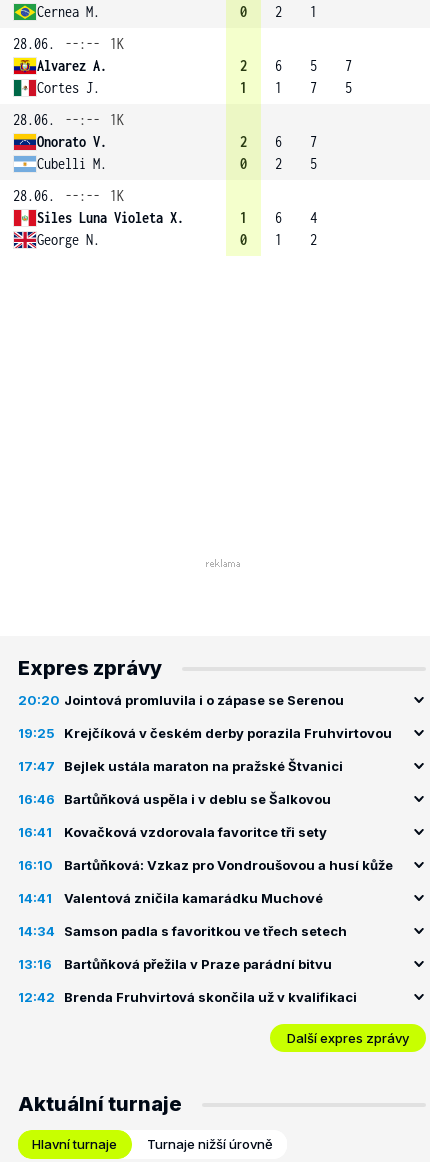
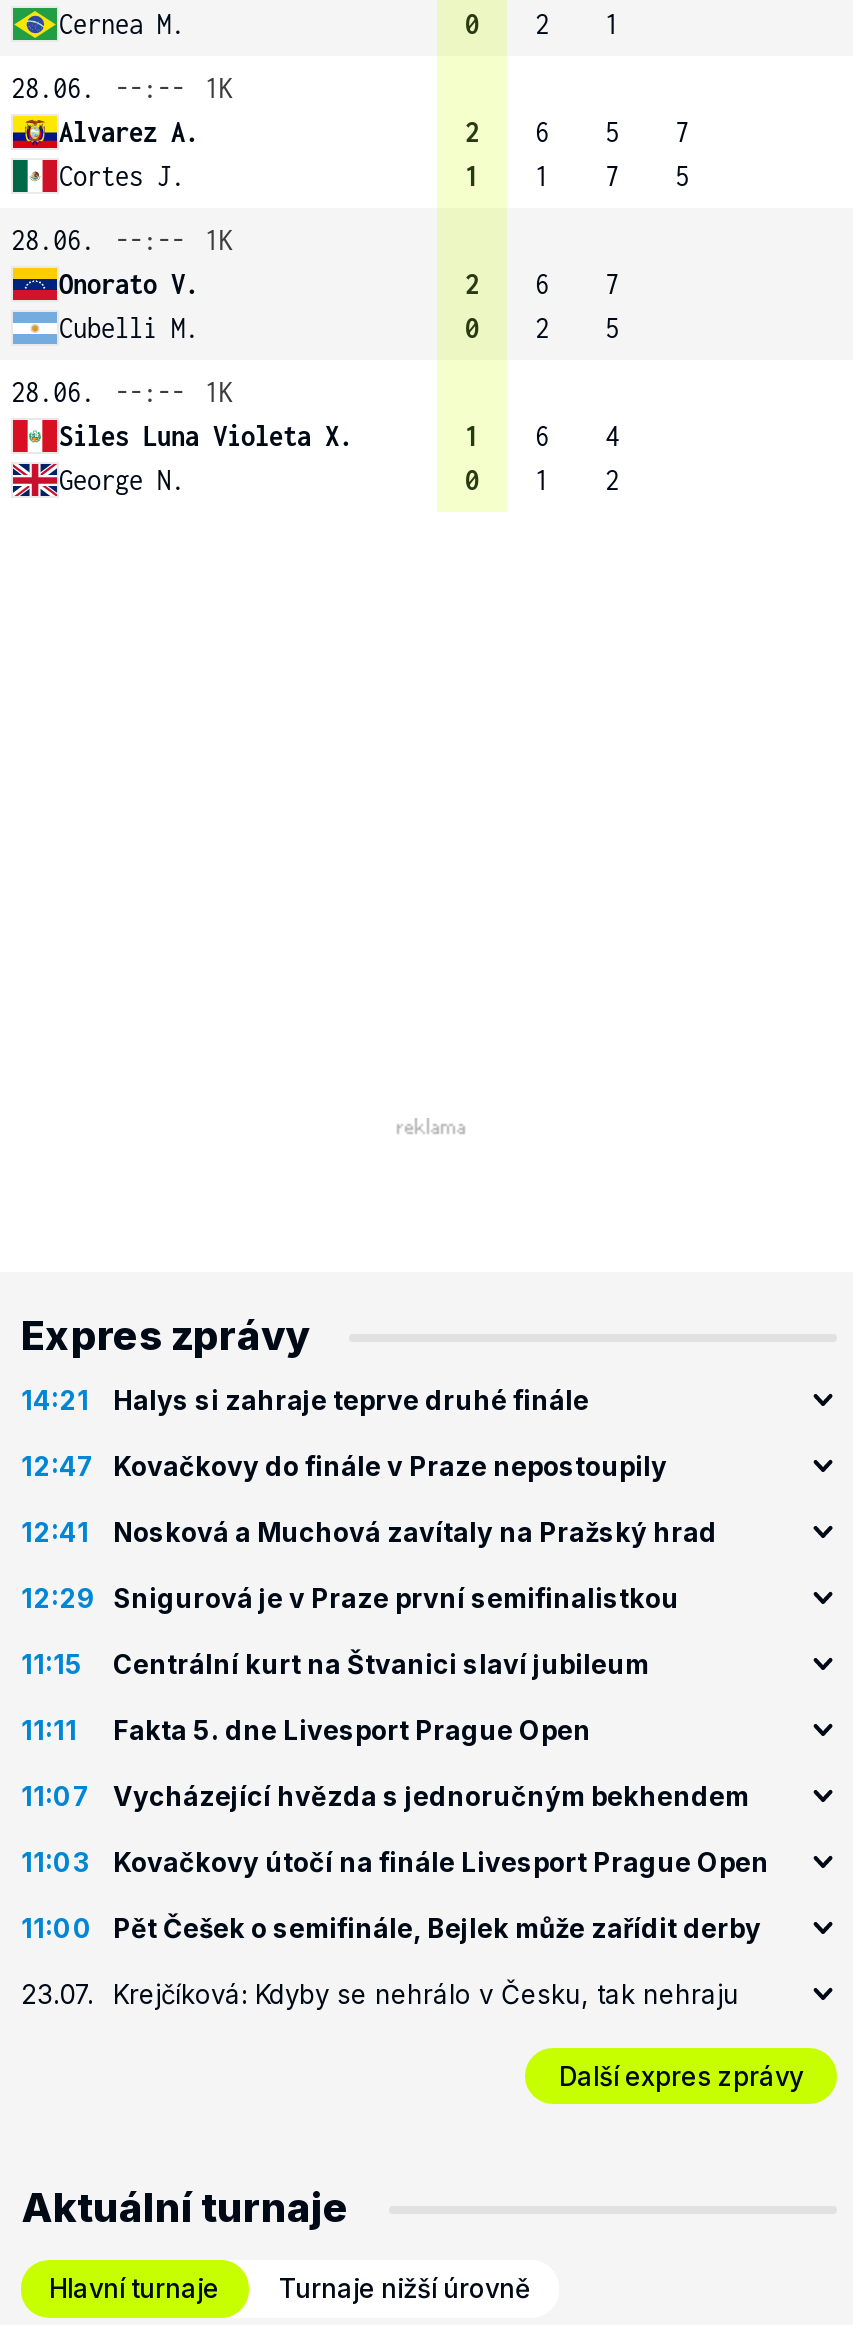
[18,692,344,708] 20:20 Jointová promluvila i o zápase se Serenou -> [21,1384,589,1416] 14:21 | Halys si zahraje teprve druhé finále
[18,725,392,741] 19:25 Krejčíková v českém derby porazila Fruhvirtovou -> [21,1450,667,1482] 12:47 Kovačkovy do finále v Praze nepostoupily
[18,758,343,774] 17:47 Bejlek ustála maraton na pražské Štvanici -> [21,1516,717,1548] 12:41 | Nosková a Muchová zavítaly na Pražský hrad
[18,791,331,807] 16:46 Bartůňková uspěla i v deblu se Šalkovou -> [21,1582,679,1614] 12:29 Snigurová je v Praze první semifinalistkou
[18,824,327,840] 16:41 | Kovačková vzdorovala favoritce tři sety -> [21,1648,649,1680] 11:15 | Centrální kurt na Štvanici slaví jubileum
[18,857,393,873] 16:10 | Bartůňková: Vzkaz pro Vondroušovou a husí kůže -> [21,1714,591,1746] 11:11 | Fakta 5. dne Livesport Prague Open
[18,890,323,906] 14:41 | Valentová zničila kamarádku Muchové -> [21,1780,749,1812] 11:07 | Vycházející hvězda s jednoručným bekhendem
[18,923,347,939] 14:34 Samson padla s favoritkou ve třech setech -> [21,1846,769,1878] 11:03 | Kovačkovy útočí na finále Livesport Prague Open
[18,956,332,972] 13:16 | Bartůňková přežila v Praze parádní bitvu -> [21,1912,761,1944] 11:00 | Pět Češek o semifinále, Bejlek může zařídit derby
[18,989,357,1005] 12:42 Brenda Fruhvirtová skončila už v kvalifikaci -> [21,1978,739,2010] 23.07. | Krejčíková: Kdyby se nehrálo v Česku, tak nehraju

